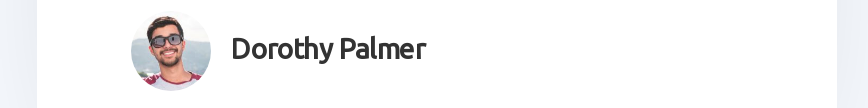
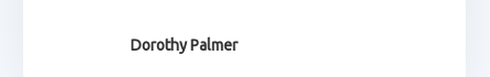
[129,13,213,91] [image] -> none

